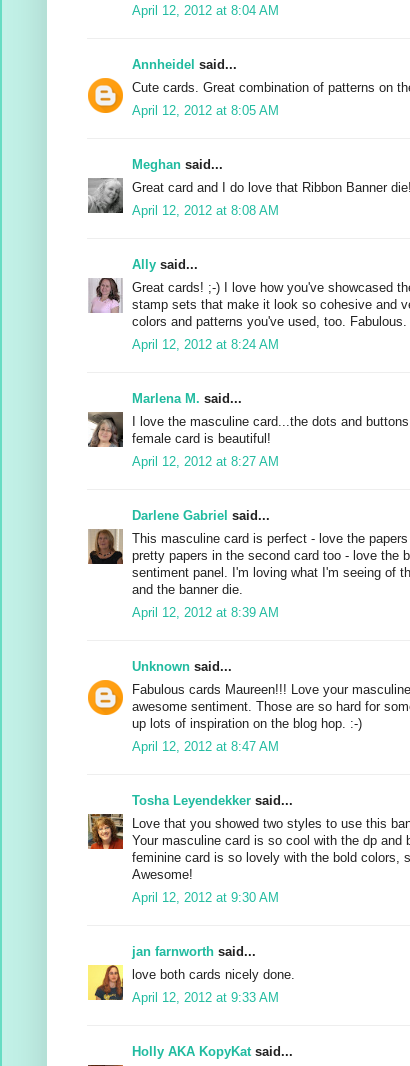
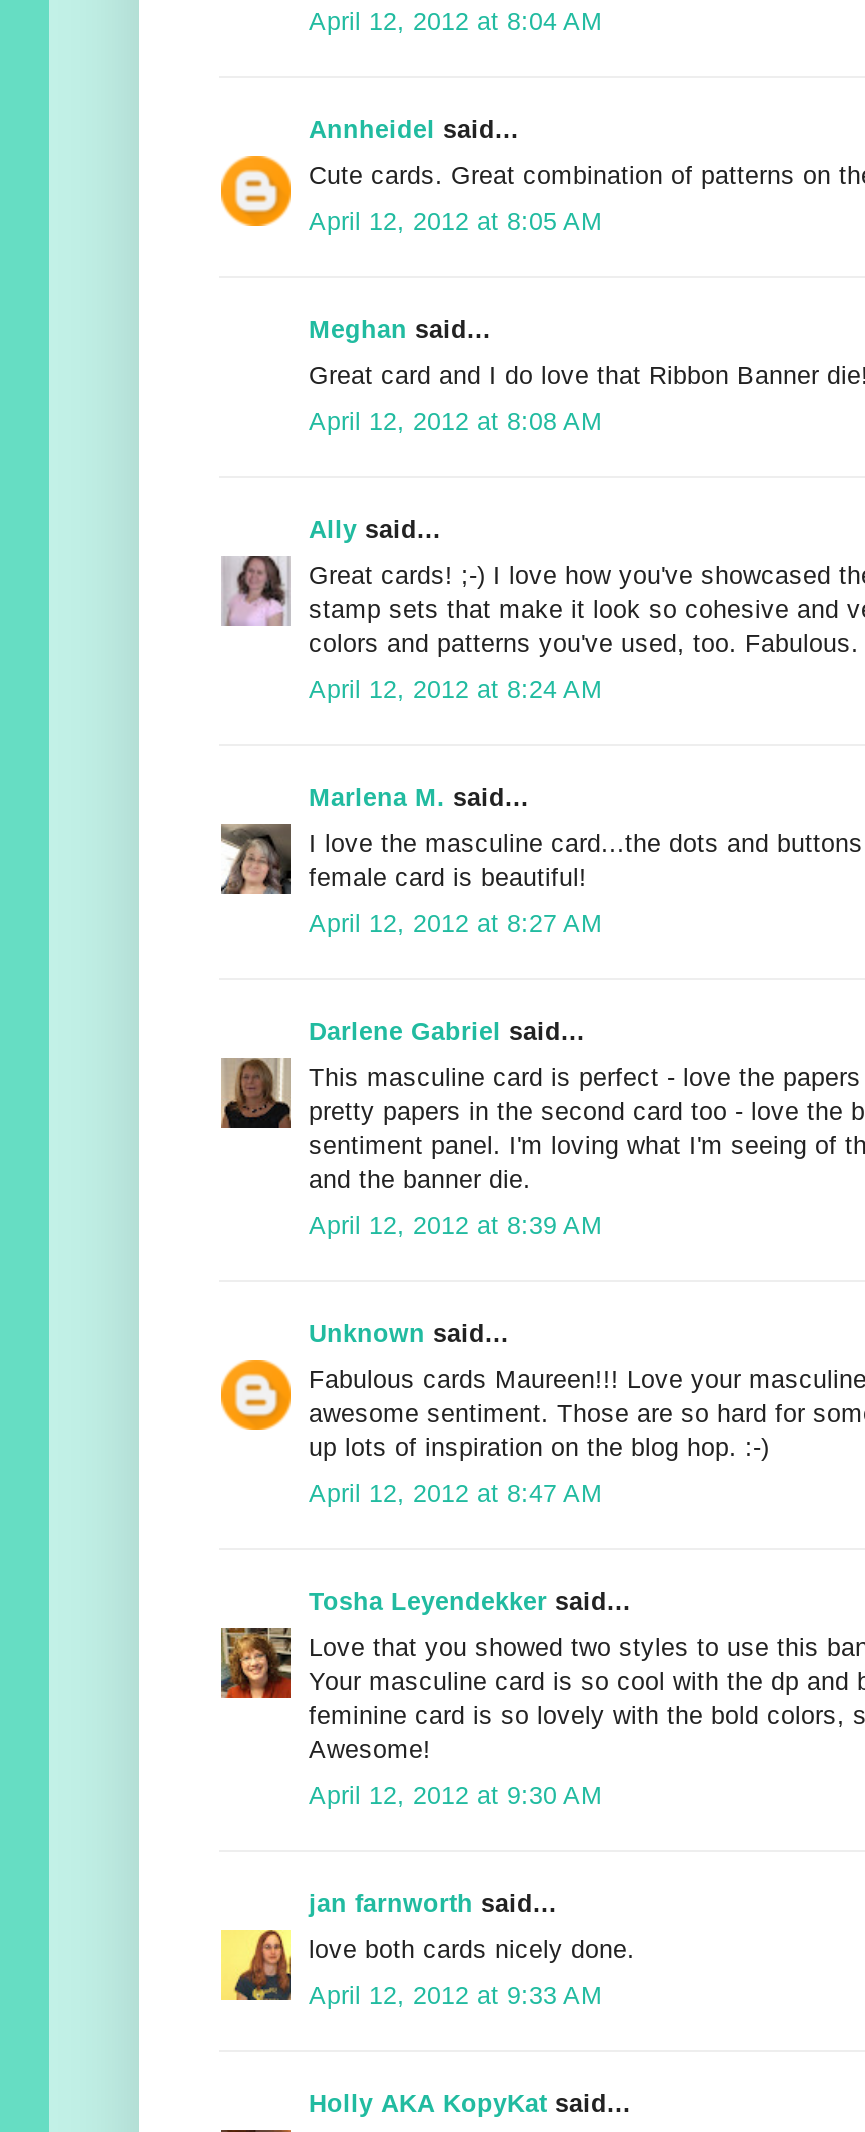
[87,177,124,214] [image] -> none

